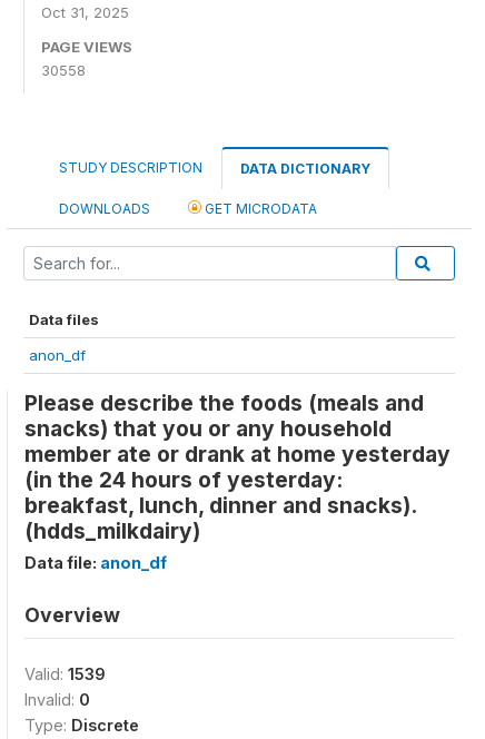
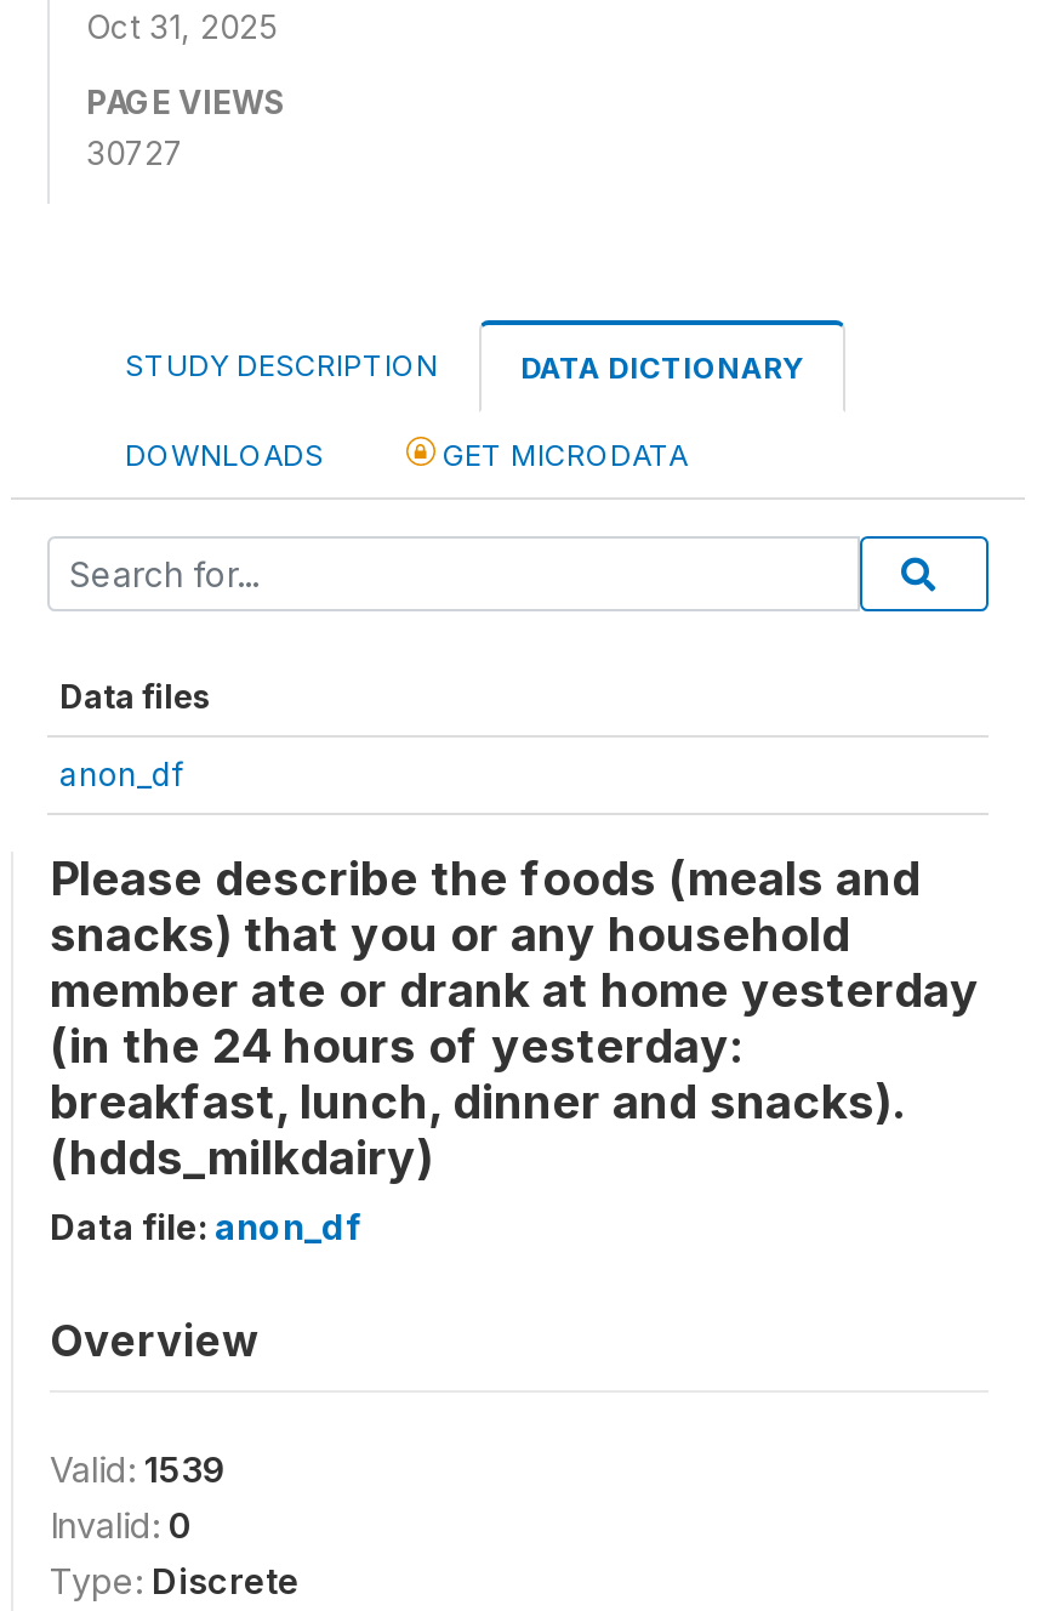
[41,61,86,79] 30558 -> [86,133,183,172] 30727

